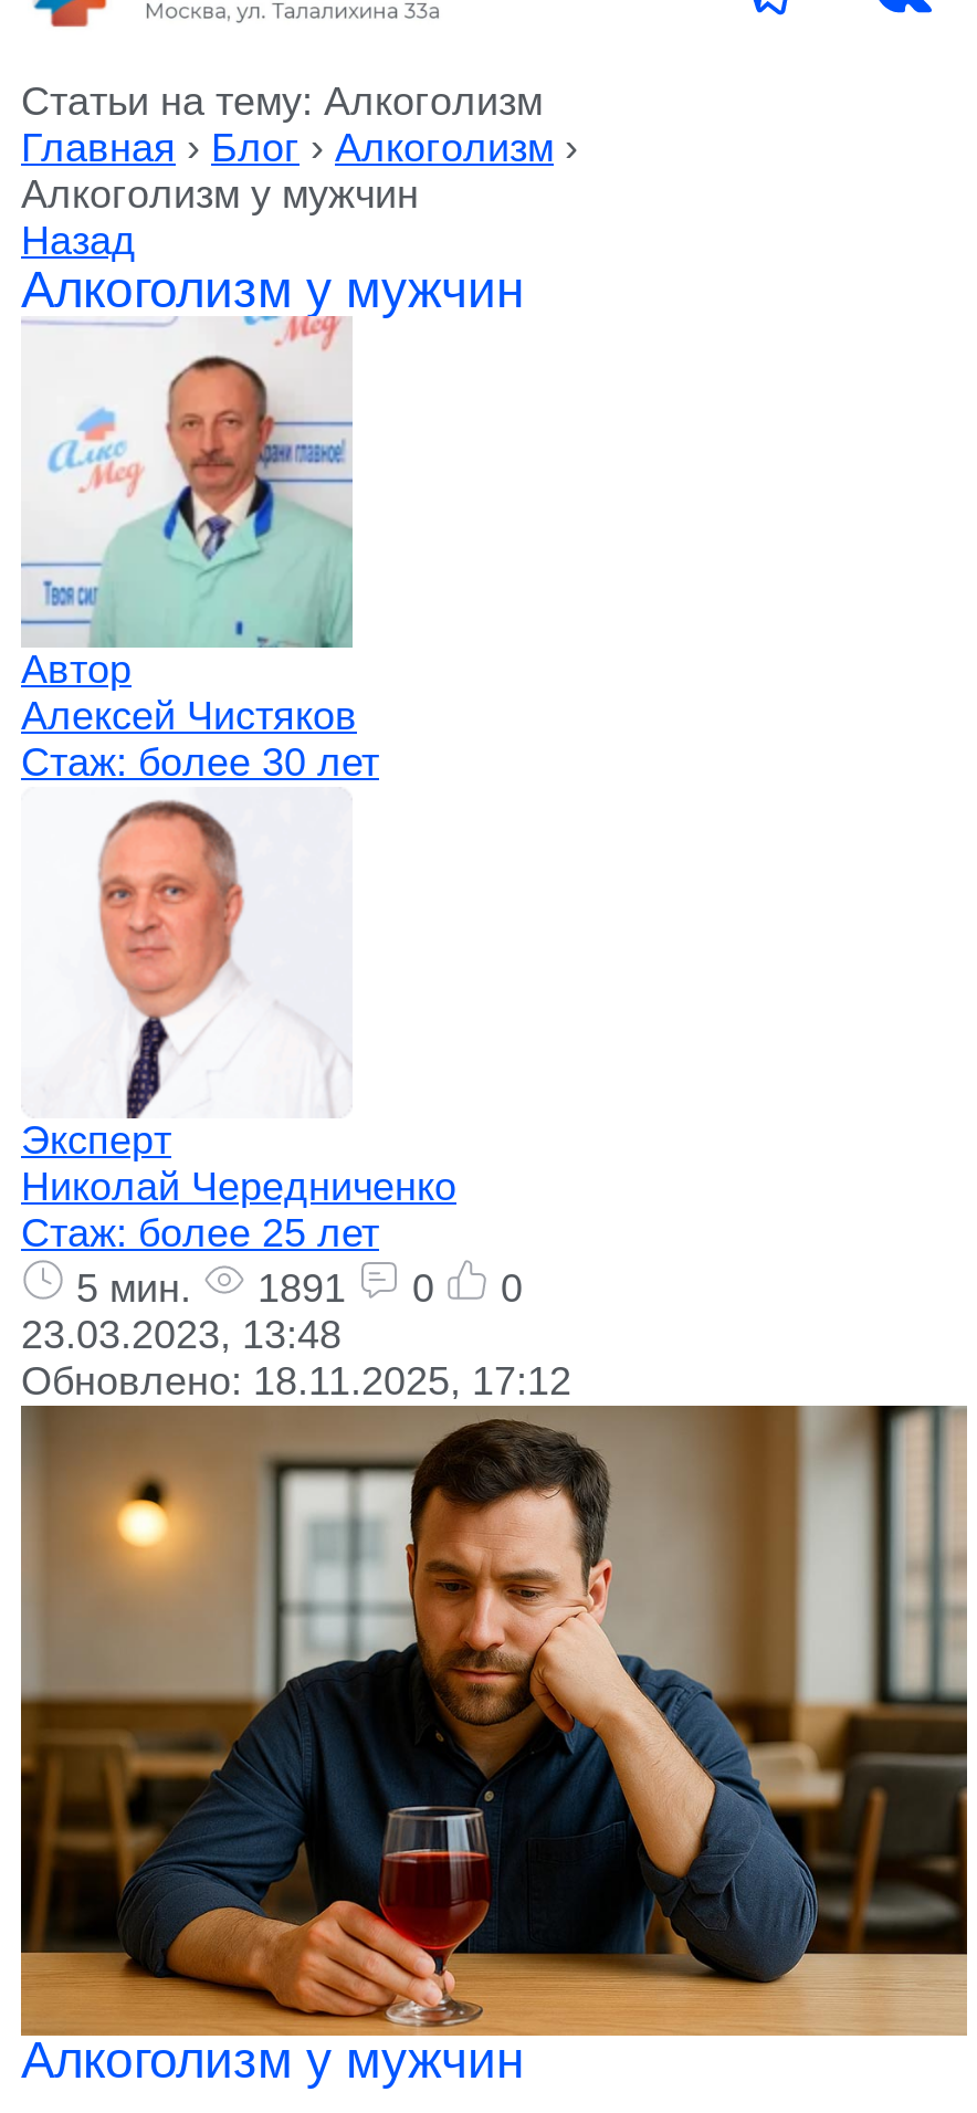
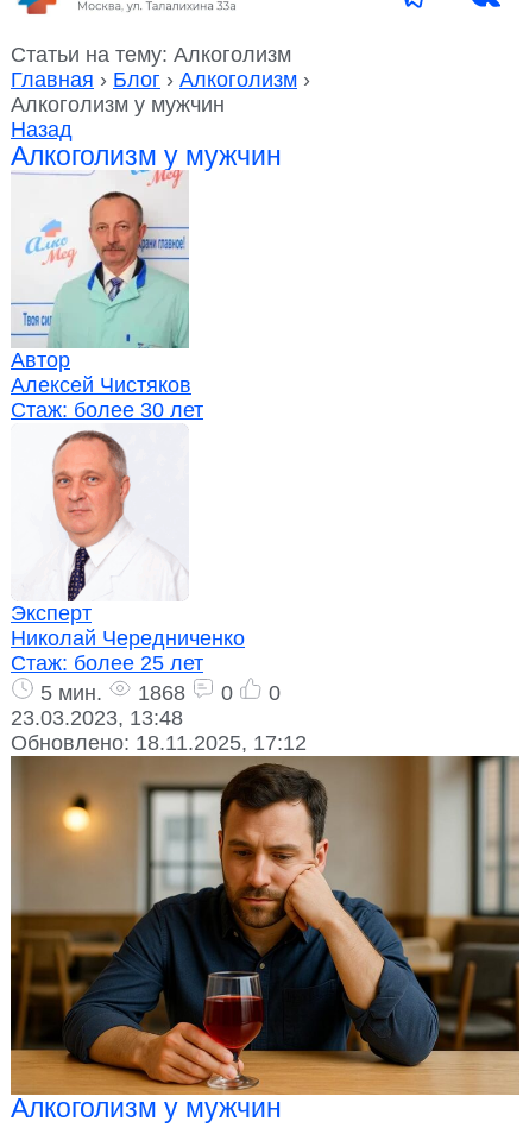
[65,1266,523,1311] 5 мин. 1891 0 0 -> [34,681,281,705] 5 мин. 1868 0 0

